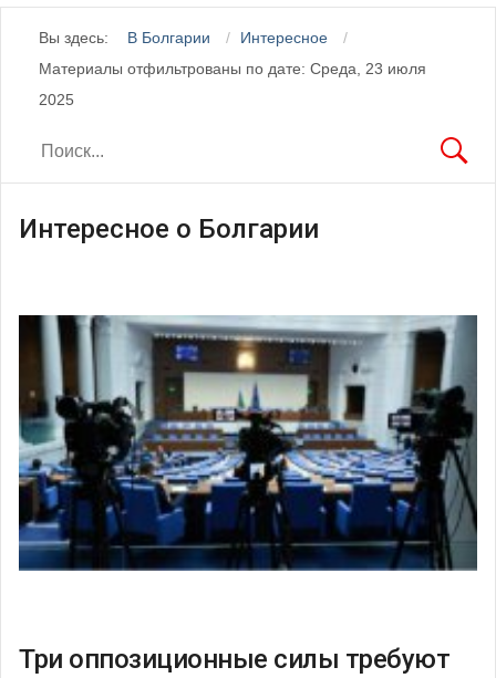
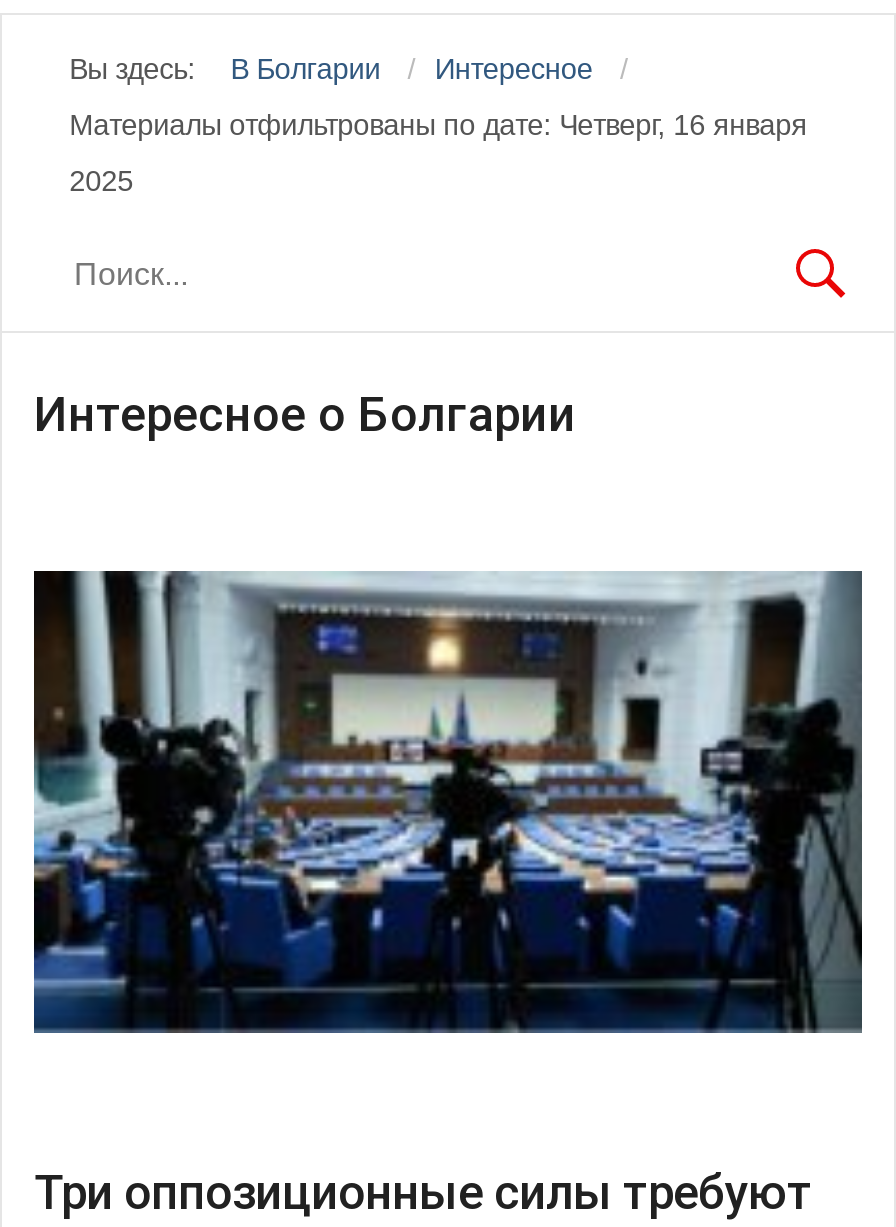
[38,60,426,77] Материалы отфильтрованы по дате: Среда, 23 июля -> [69,109,807,141] Материалы отфильтрованы по дате: Четверг, 16 января

